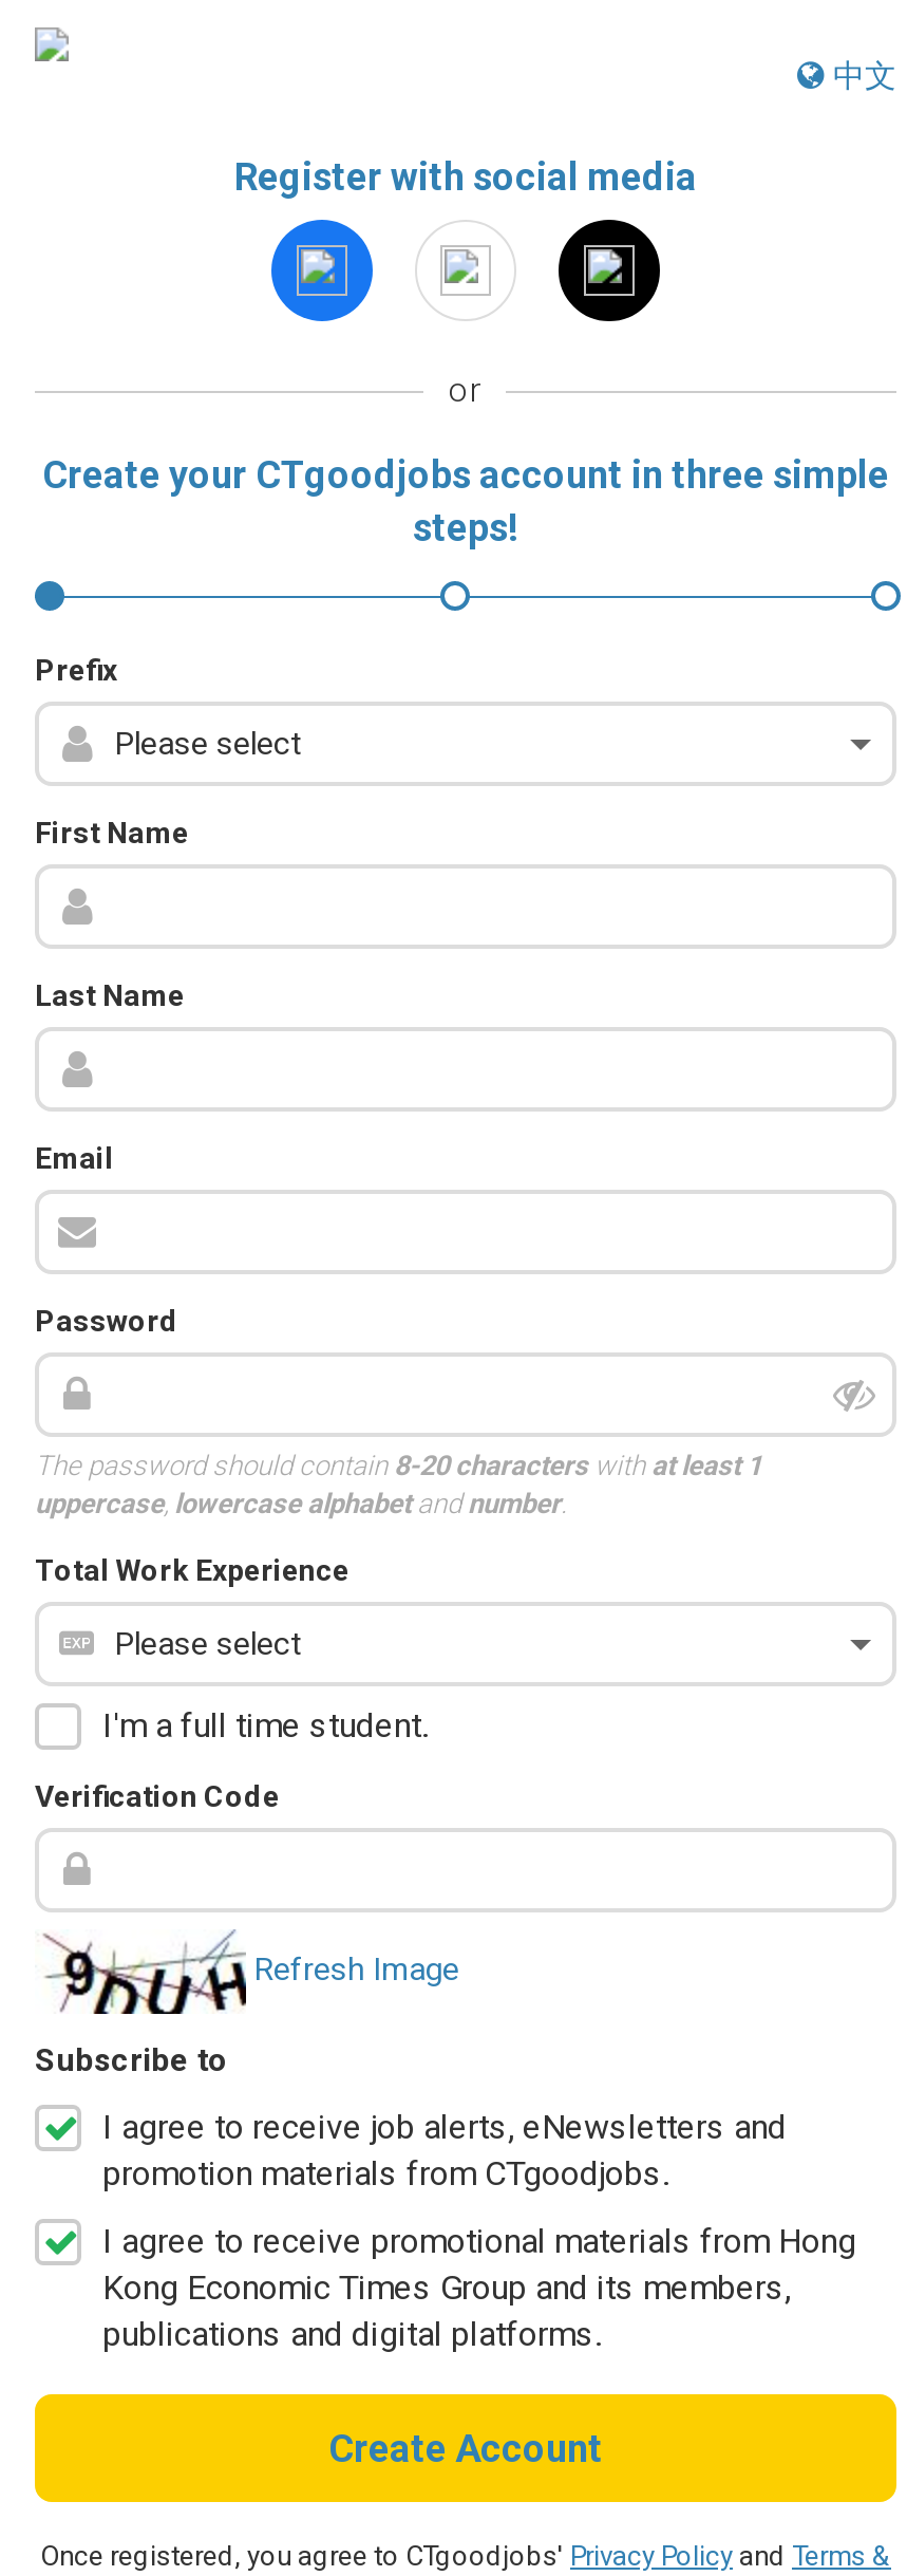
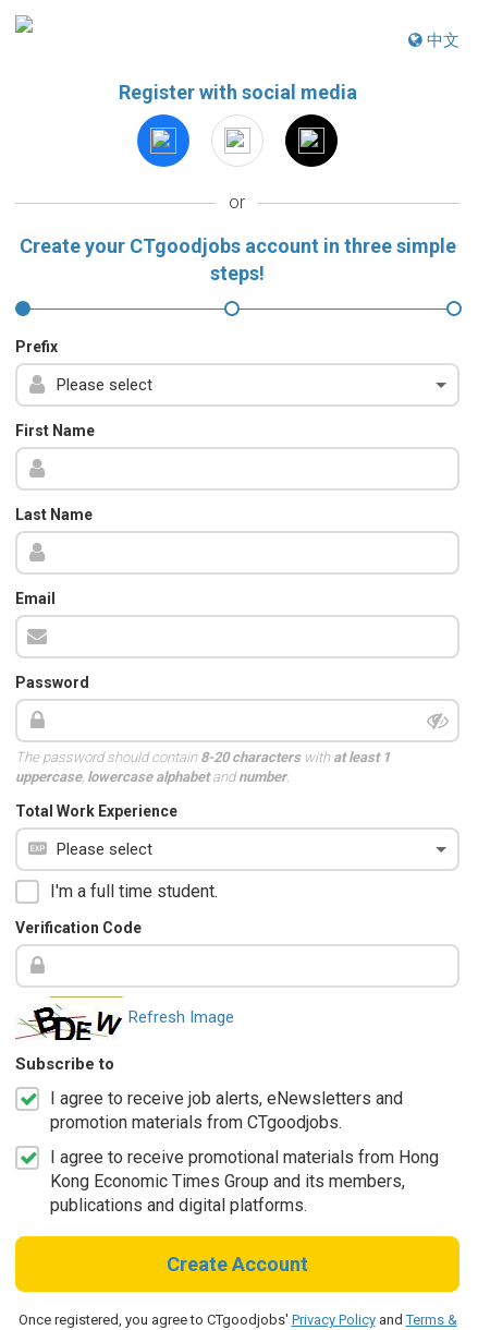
[39,1929,248,2016] [image] -> [15,995,124,1041] [image]

